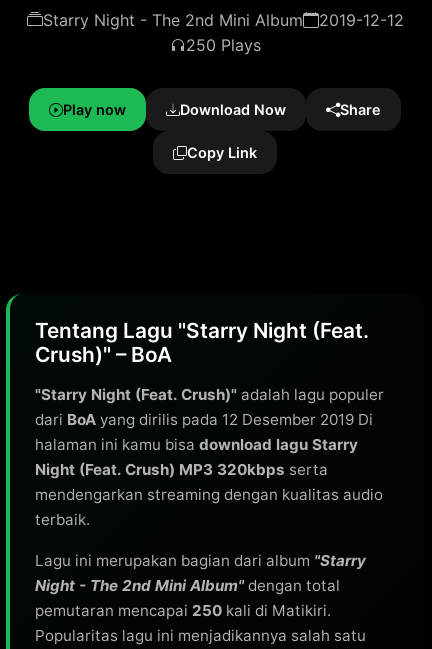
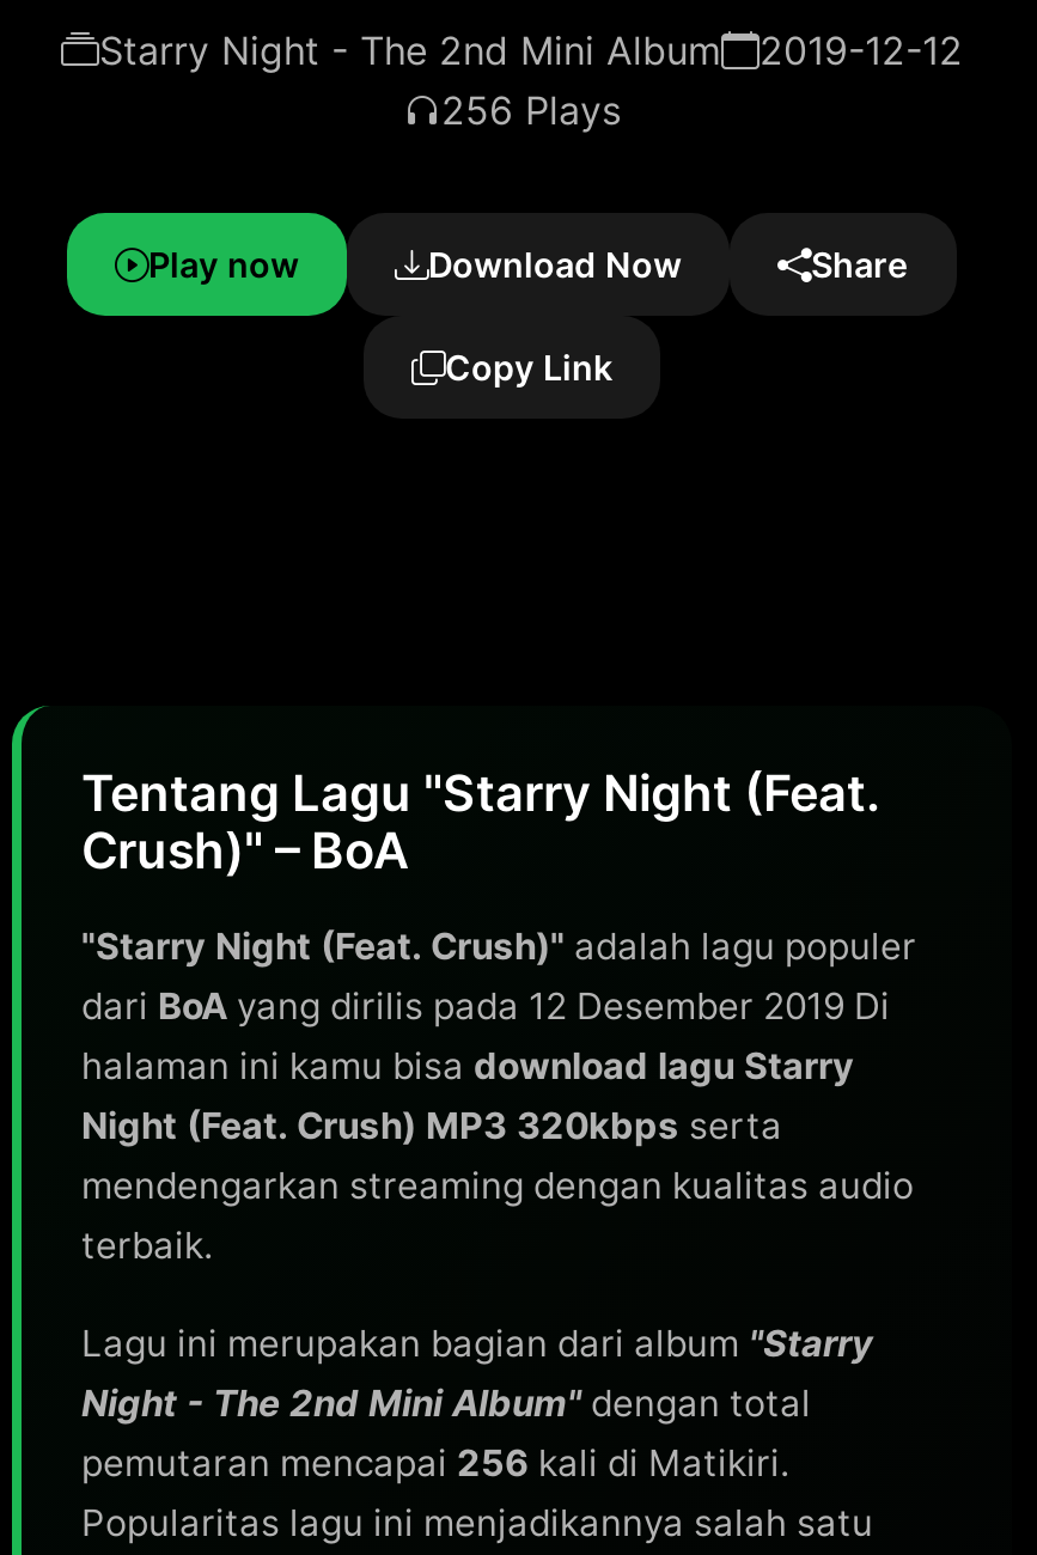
[185,35,260,55] 250 Plays -> [441,86,621,134] 256 Plays
[35,601,331,620] pemutaran mencapai 250 kali di Matikiri. -> [81,1440,789,1486] pemutaran mencapai 256 kali di Matikiri.

